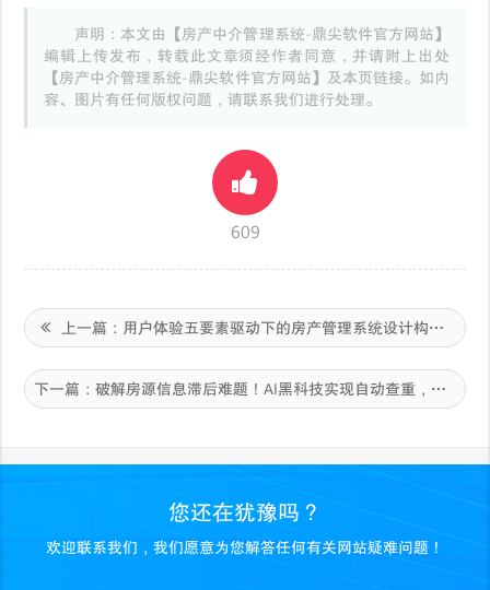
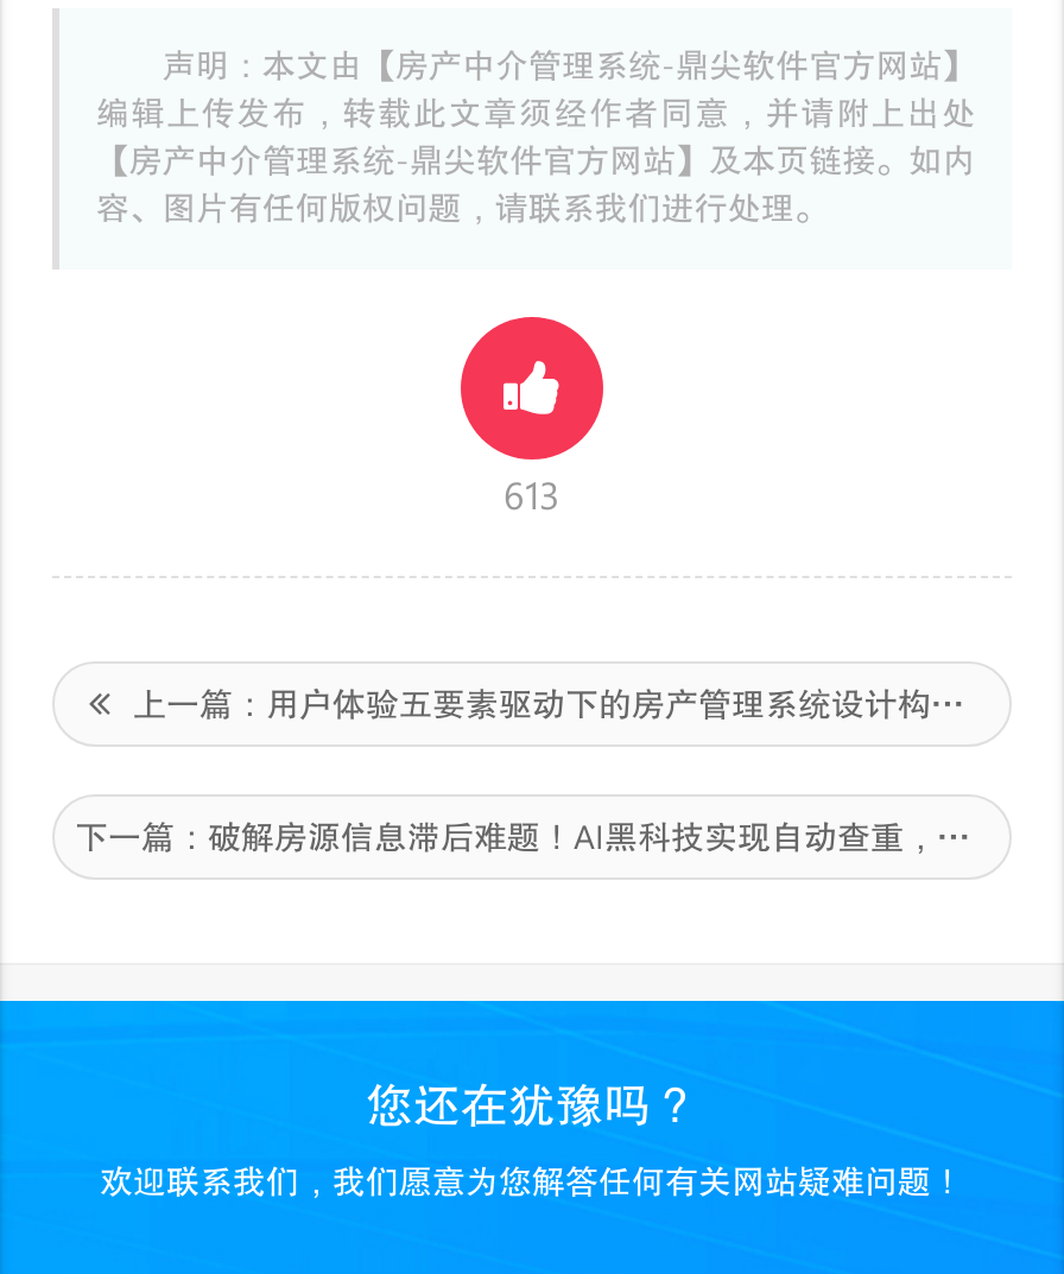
[230,222,260,245] 609 -> [503,474,560,524] 613

